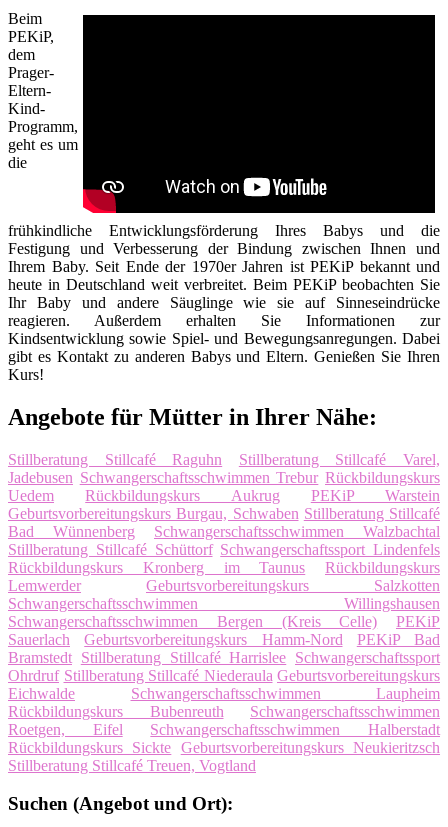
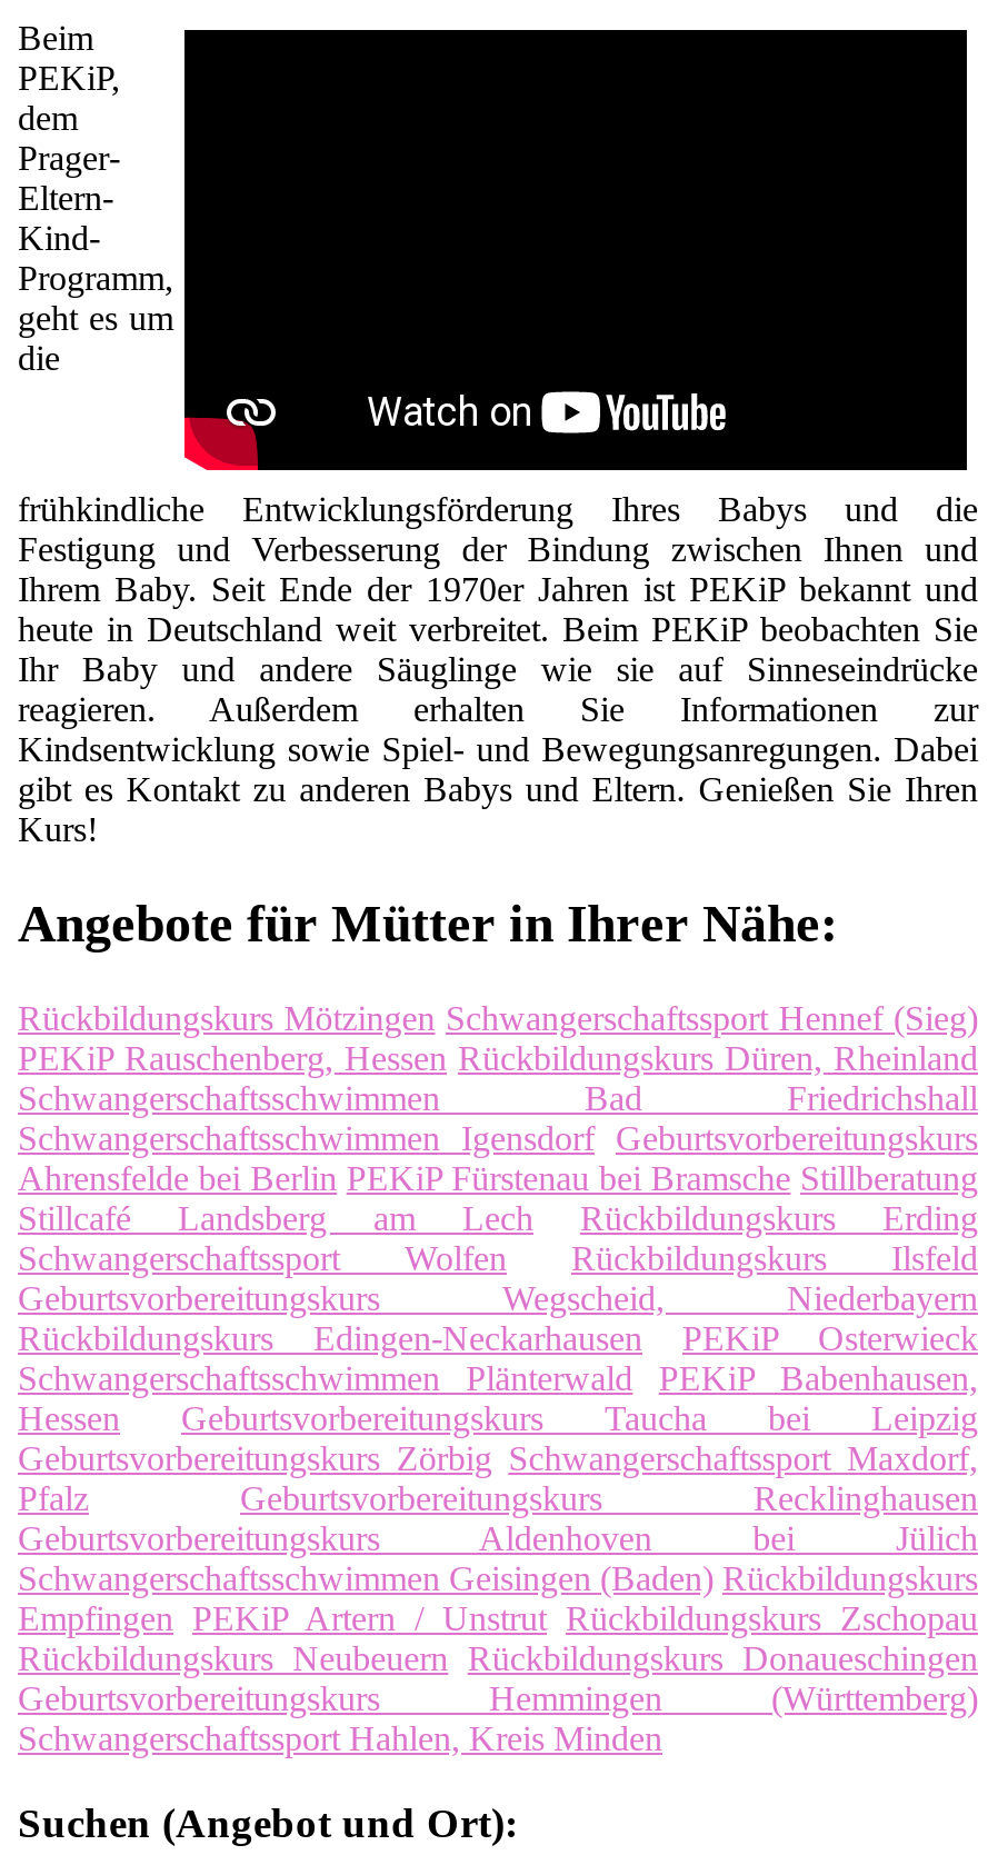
[8,451,440,774] Stillberatung Stillcafé Raguhn | Stillberatung Stillcafé Varel, | Jadebusen Schwangerschaftsschwimmen Trebur Rückbildungskurs | Uedem | Rückbildungskurs Aukrug | PEKiP Warstein | Geburtsvorbereitungskurs Burgau, Schwaben Stillberatung Stillcafé | Bad Wünnenberg | Schwangerschaftsschwimmen Walzbachtal | Stillberatung Stillcafé Schüttorf Schwangerschaftssport Lindenfels | Rückbildungskurs Kronberg im Taunus | Rückbildungskurs | Lemwerder | Geburtsvorbereitungskurs Salzkotten | Schwangerschaftsschwimmen Willingshausen | Schwangerschaftsschwimmen Bergen (Kreis Celle) | PEKiP | Sauerlach | Geburtsvorbereitungskurs Hamm-Nord | PEKiP Bad | Bramstedt Stillberatung Stillcafé Harrislee Schwangerschaftssport | Ohrdruf Stillberatung Stillcafé Niederaula Geburtsvorbereitungskurs | Eichwalde | Schwangerschaftsschwimmen Laupheim | Rückbildungskurs Bubenreuth | Schwangerschaftsschwimmen | Roetgen, Eifel | Schwangerschaftsschwimmen Halberstadt | Rückbildungskurs Sickte Geburtsvorbereitungskurs Neukieritzsch | Stillberatung Stillcafé Treuen, Vogtland -> [18,998,978,1756] Rückbildungskurs Mötzingen Schwangerschaftssport Hennef (Sieg) | PEKiP Rauschenberg, Hessen Rückbildungskurs Düren, Rheinland | Schwangerschaftsschwimmen Bad Friedrichshall | Schwangerschaftsschwimmen Igensdorf Geburtsvorbereitungskurs | Ahrensfelde bei Berlin PEKiP Fürstenau bei Bramsche Stillberatung | Stillcafé Landsberg am Lech | Rückbildungskurs Erding | Schwangerschaftssport Wolfen | Rückbildungskurs Ilsfeld | Geburtsvorbereitungskurs Wegscheid, Niederbayern | Rückbildungskurs Edingen-Neckarhausen | PEKiP Osterwieck | Schwangerschaftsschwimmen Plänterwald | PEKiP Babenhausen, | Hessen | Geburtsvorbereitungskurs Taucha bei Leipzig | Geburtsvorbereitungskurs Zörbig Schwangerschaftssport Maxdorf, | Pfalz | Geburtsvorbereitungskurs Recklinghausen | Geburtsvorbereitungskurs Aldenhoven bei Jülich | Schwangerschaftsschwimmen Geisingen (Baden) Rückbildungskurs | Empfingen PEKiP Artern / Unstrut Rückbildungskurs Zschopau | Rückbildungskurs Neubeuern Rückbildungskurs Donaueschingen | Geburtsvorbereitungskurs Hemmingen (Württemberg) | Schwangerschaftssport Hahlen, Kreis Minden

